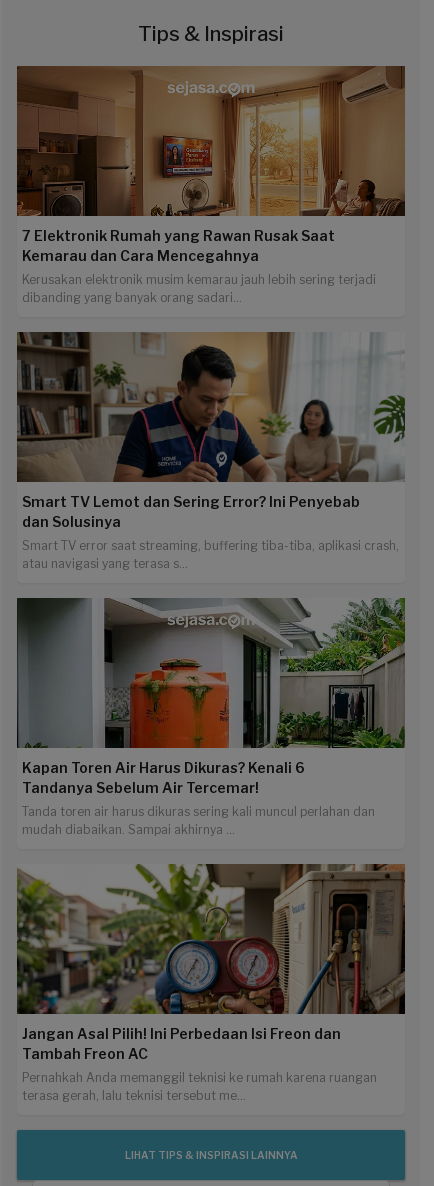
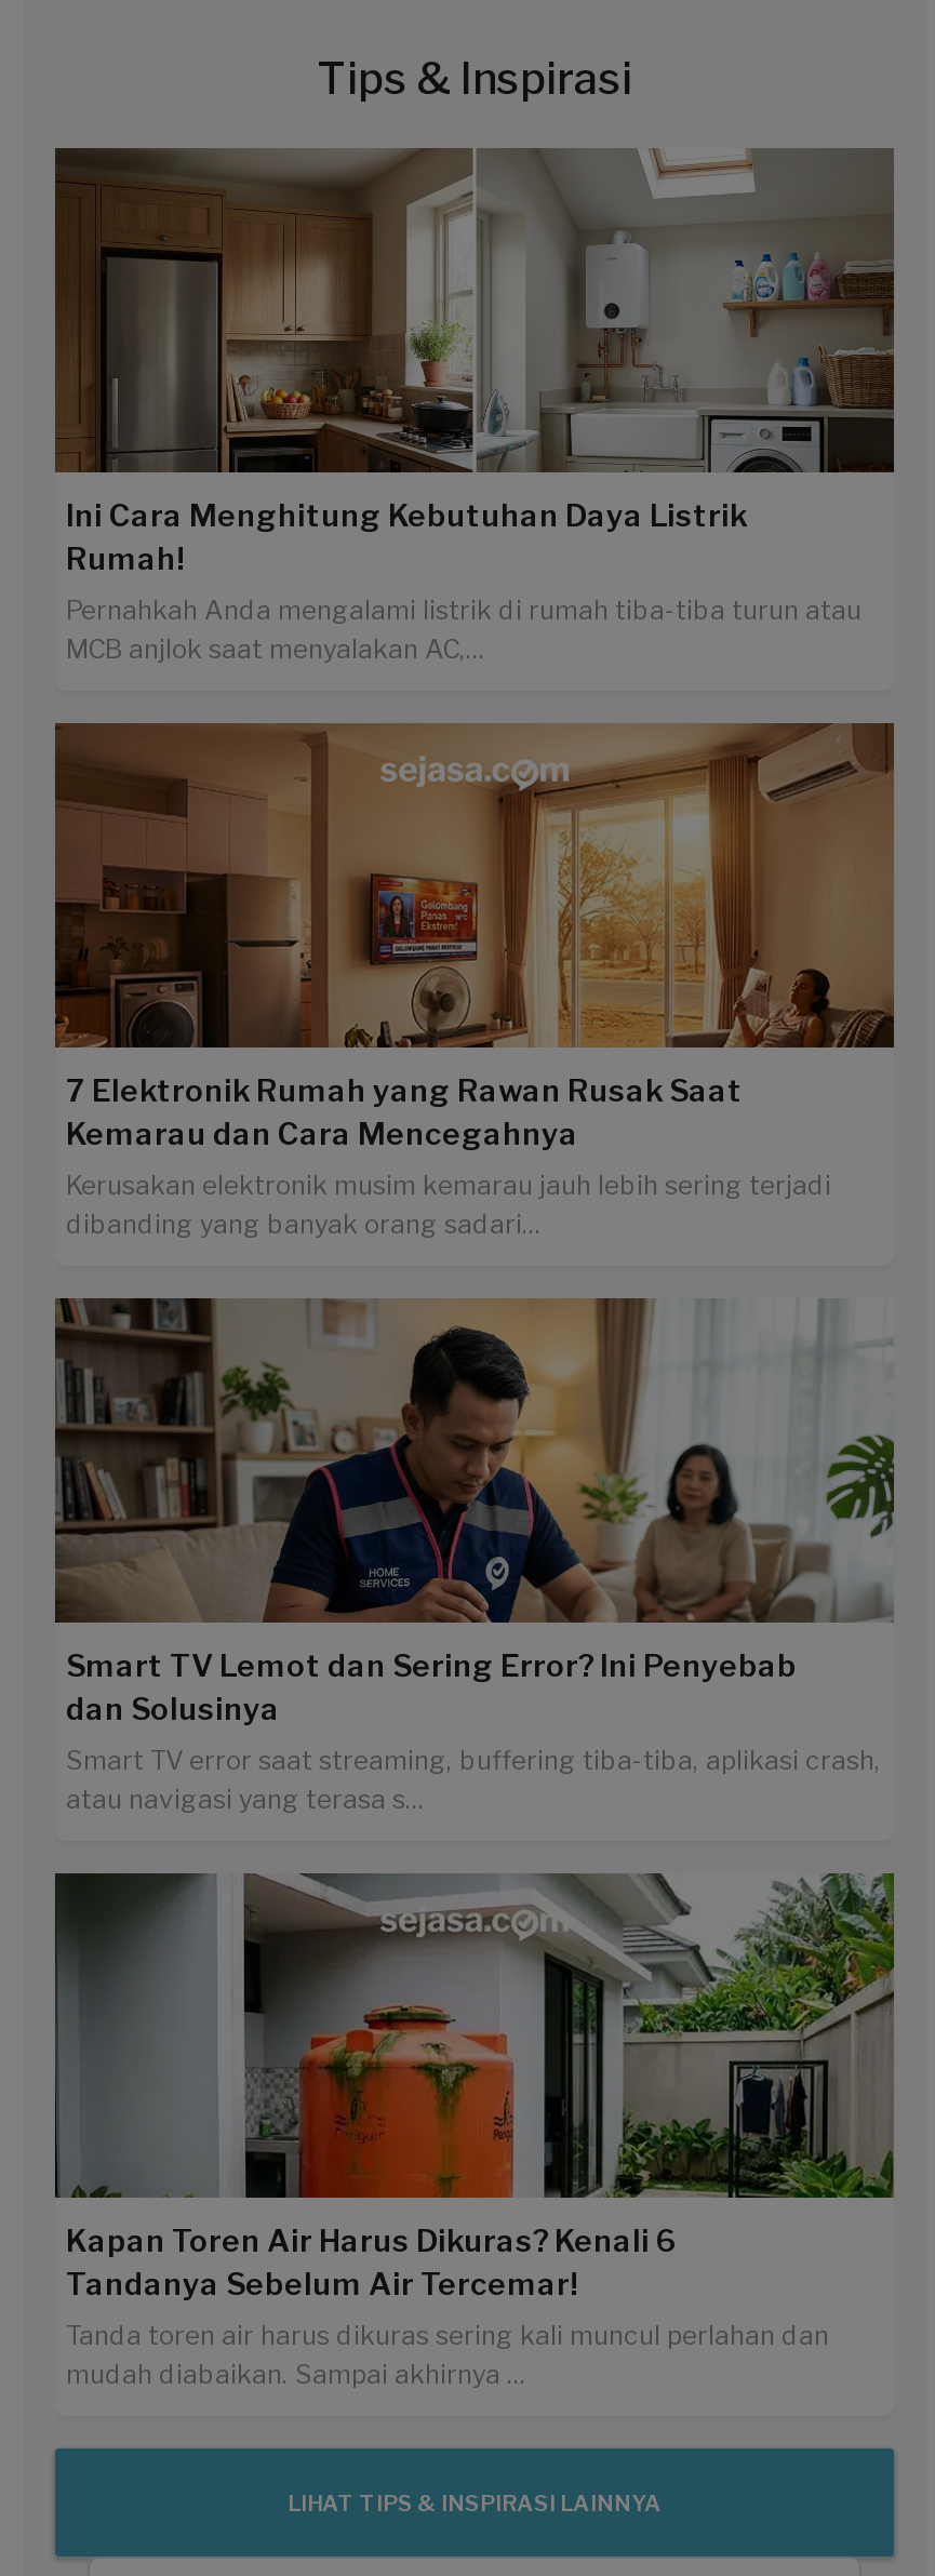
none -> [53,148,896,664] [image] | Ini Cara Menghitung Kebutuhan Daya Listrik | Rumah! | Pernahkah Anda mengalami listrik di rumah tiba-tiba turun atau | MCB anjlok saat menyalakan AC,...
moved [16,65,406,837] -> [53,721,896,2389]: [image] | 7 Elektronik Rumah yang Rawan Rusak Saat | Kemarau dan Cara Mencegahnya | ... | Tanda toren air harus dikuras sering kali muncul perlahan dan | mudah diabaikan. Sampai akhirnya ...
[16,863,406,1103] [image] | Jangan Asal Pilih! Ini Perbedaan Isi Freon dan | Tambah Freon AC | Pernahkah Anda memanggil teknisi ke rumah karena ruangan | terasa gerah, lalu teknisi tersebut me... -> none

